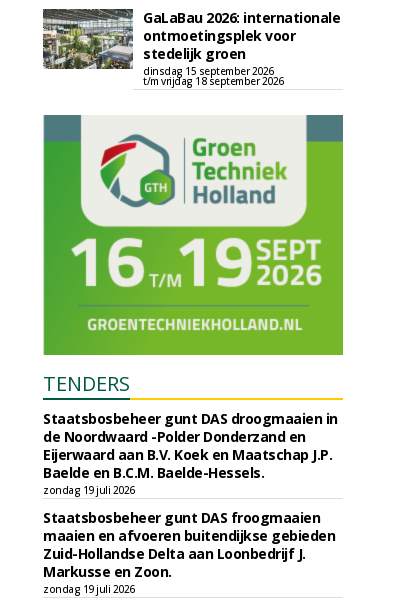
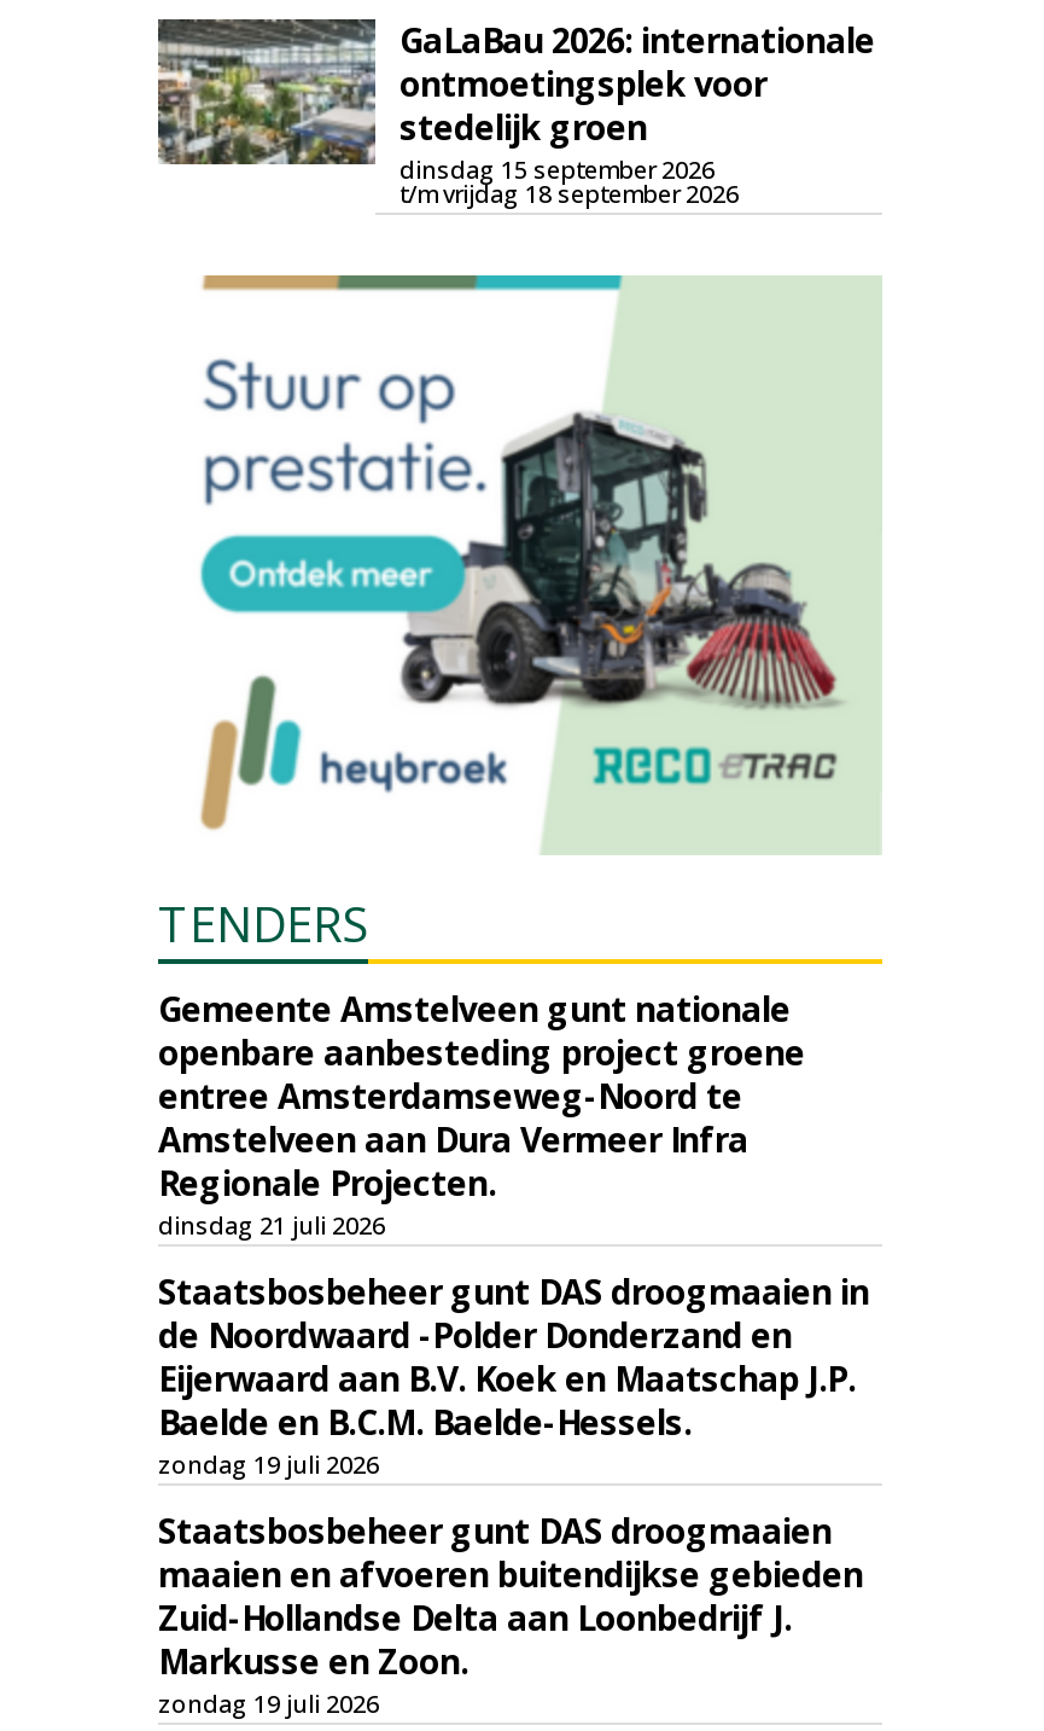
[42,114,344,356] [image] -> [158,273,882,855] [image]
none -> [158,986,805,1242] Gemeente Amstelveen gunt nationale | openbare aanbesteding project groene | entree Amsterdamseweg-Noord te | Amstelveen aan Dura Vermeer Infra | Regionale Projecten. | dinsdag 21 juli 2026
[43,508,320,527] Staatsbosbeheer gunt DAS froogmaaien -> [158,1508,832,1553] Staatsbosbeheer gunt DAS droogmaaien

